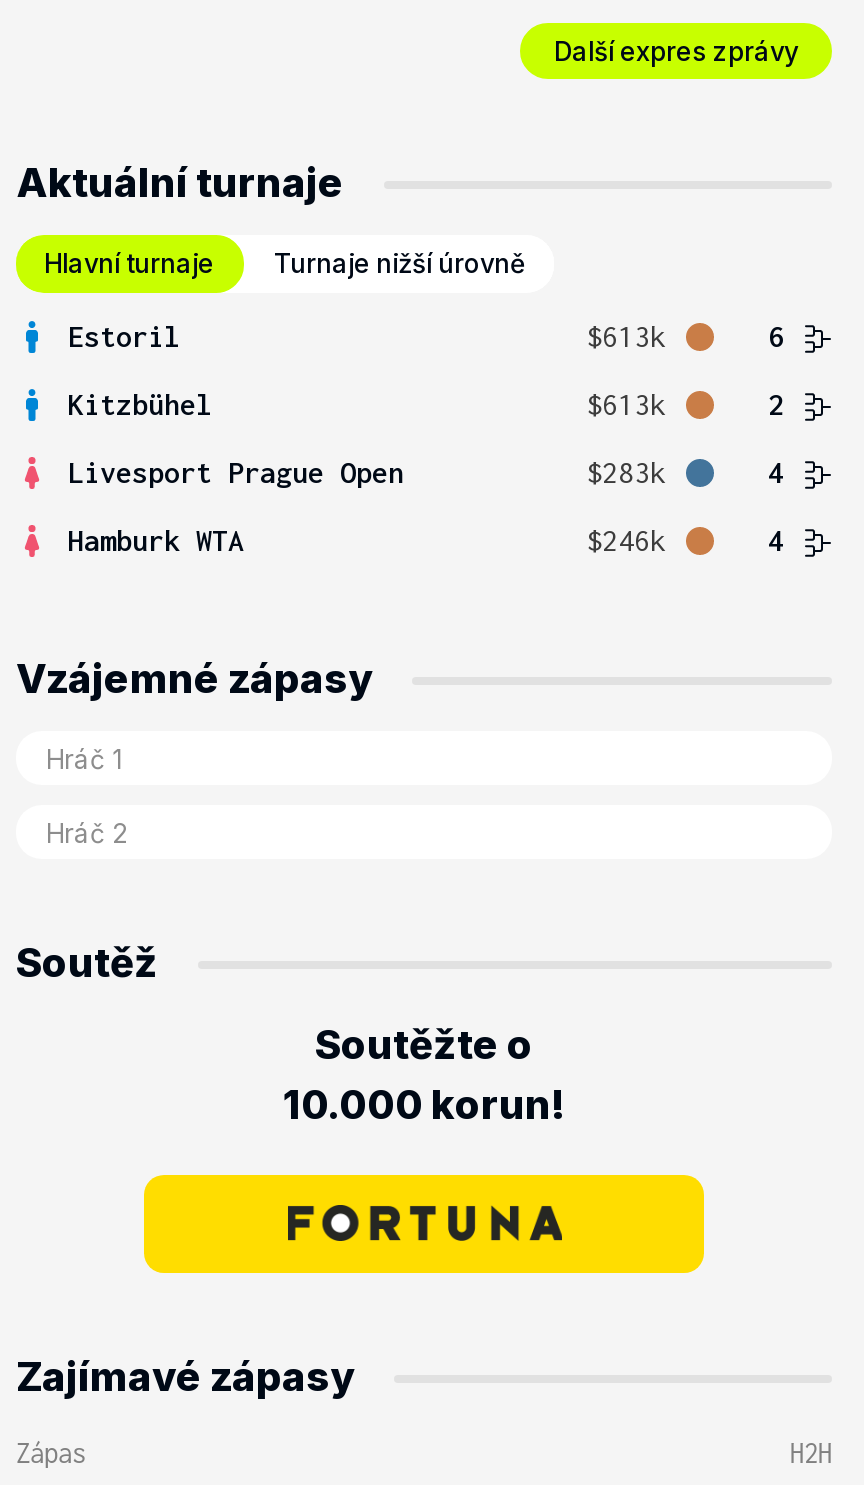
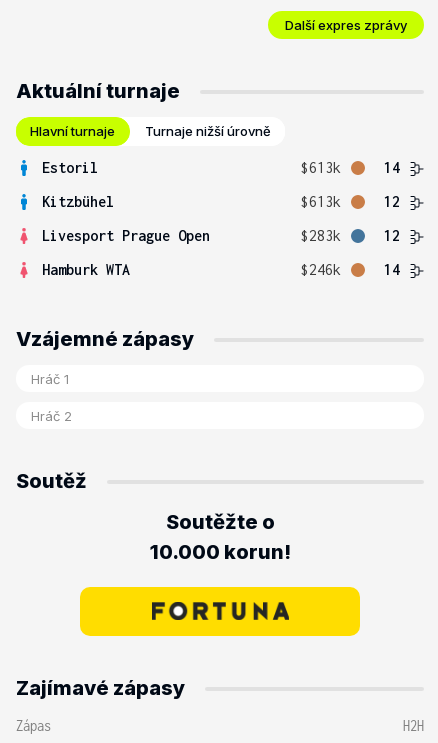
[768,319,784,353] 6 -> [384,159,400,176] 14
[768,387,784,421] 2 -> [384,193,400,210] 12
[768,455,784,489] 4 -> [384,227,400,244] 12
[768,523,784,557] 4 -> [384,261,400,278] 14

